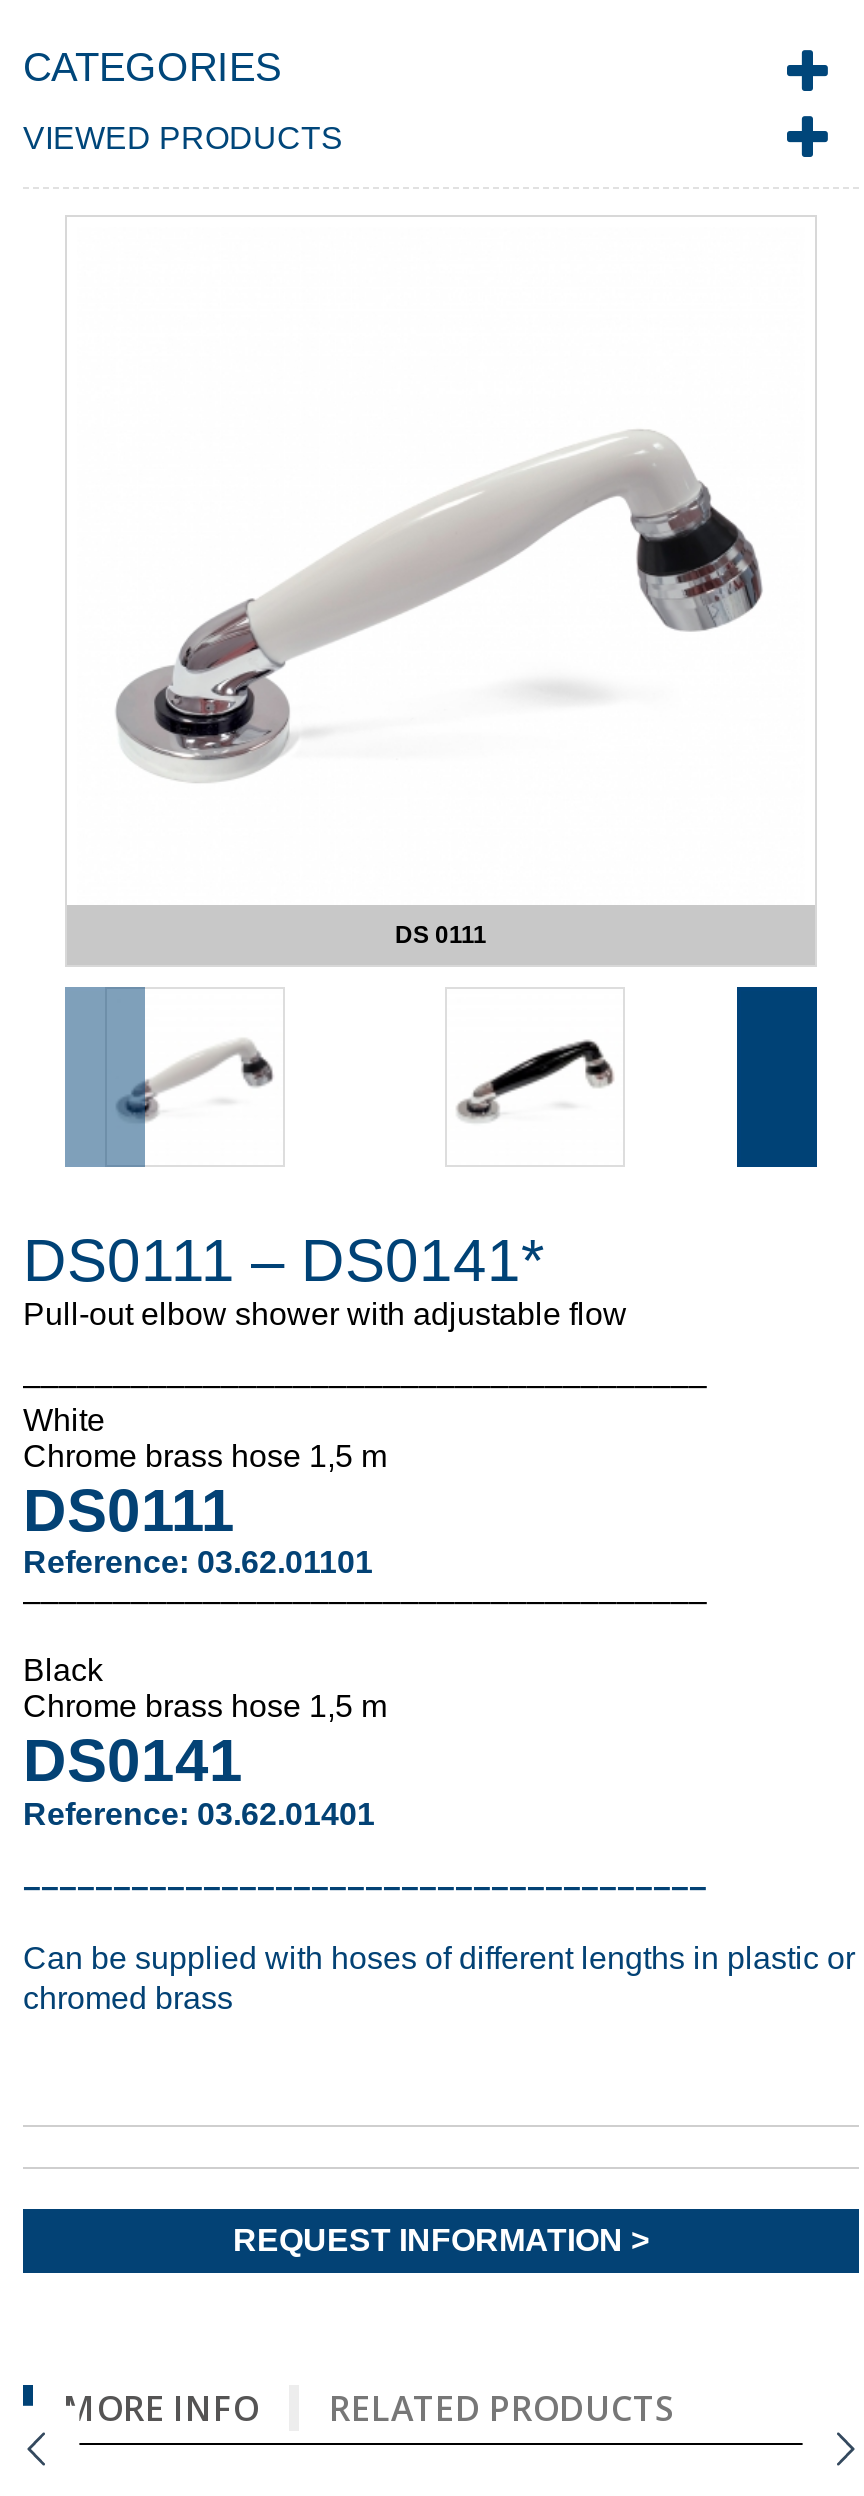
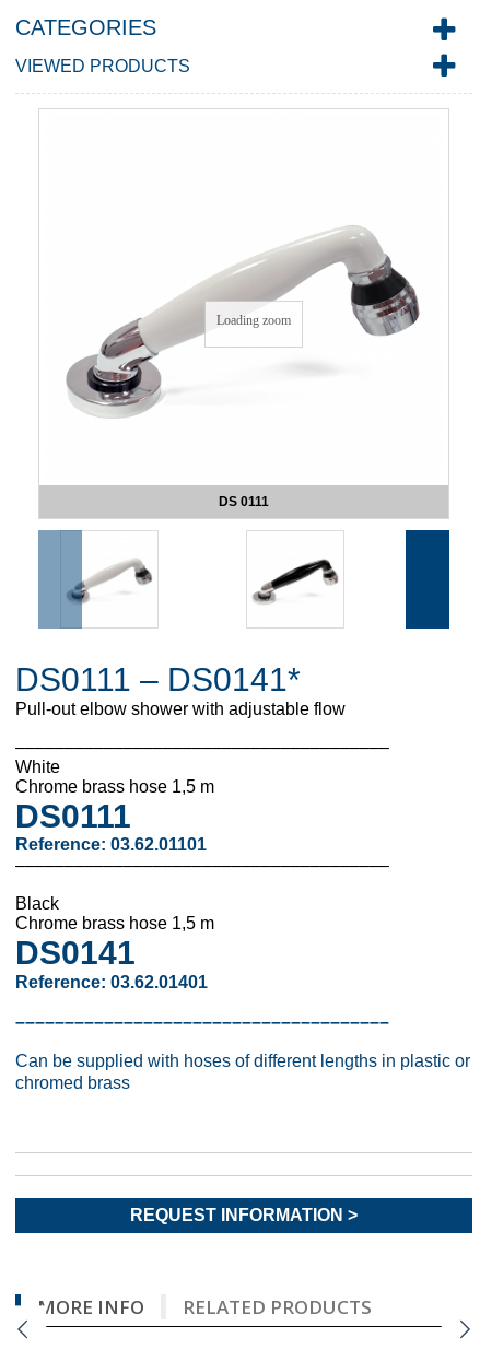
none -> [216,312,291,327] Loading zoom

